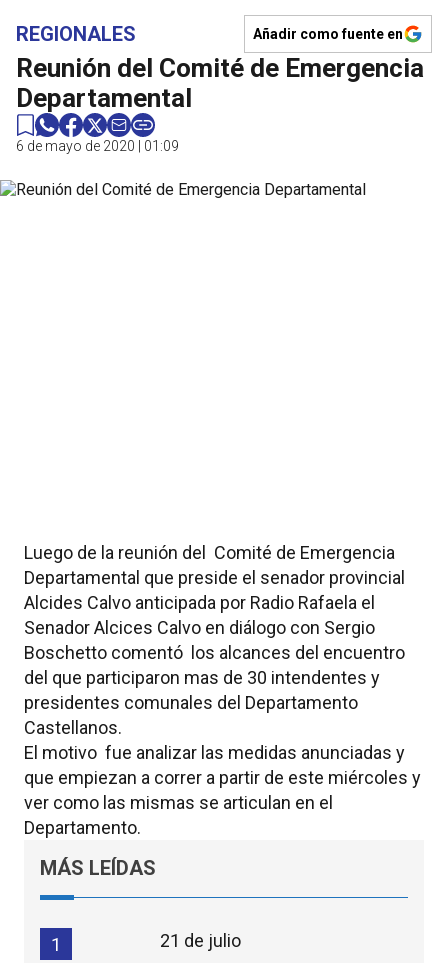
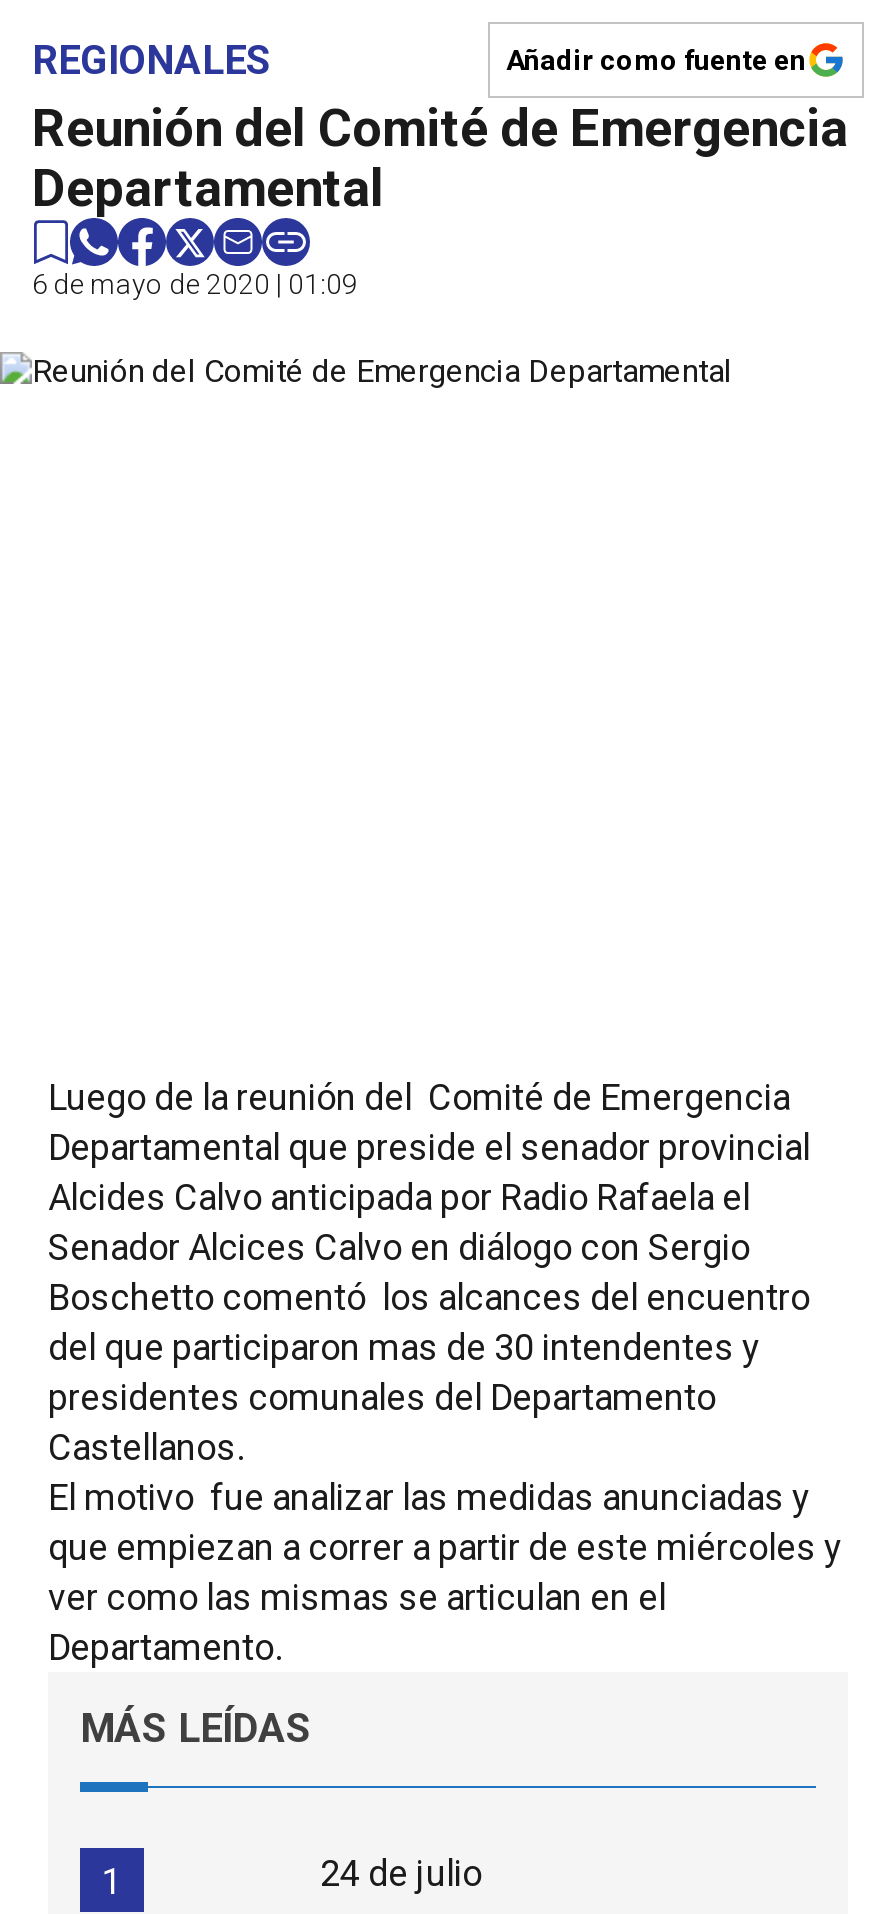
[160,930,241,951] 21 de julio -> [320,1852,482,1894] 24 de julio

